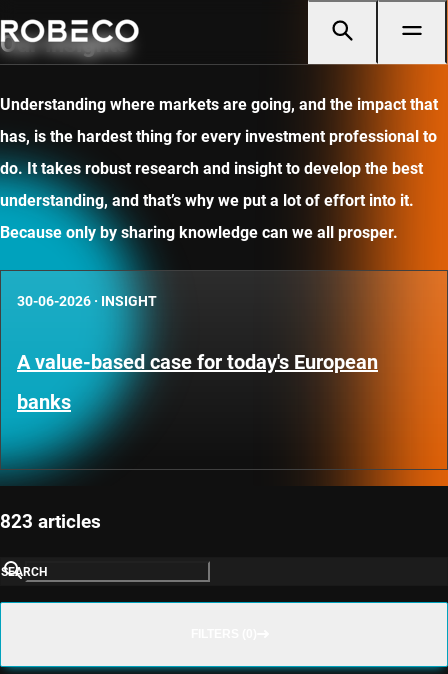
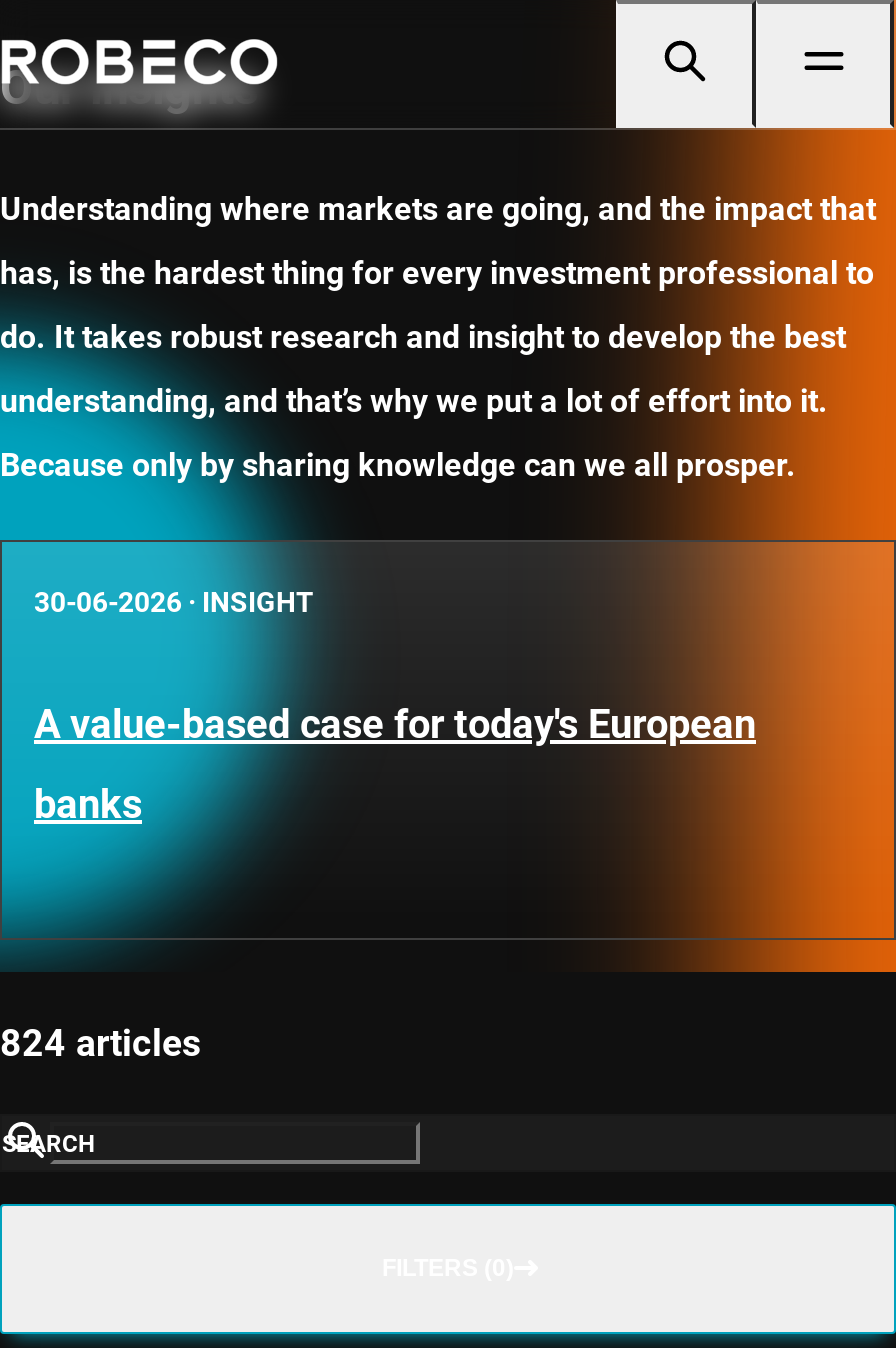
[0,511,101,533] 823 articles -> [0,1023,202,1067] 824 articles

